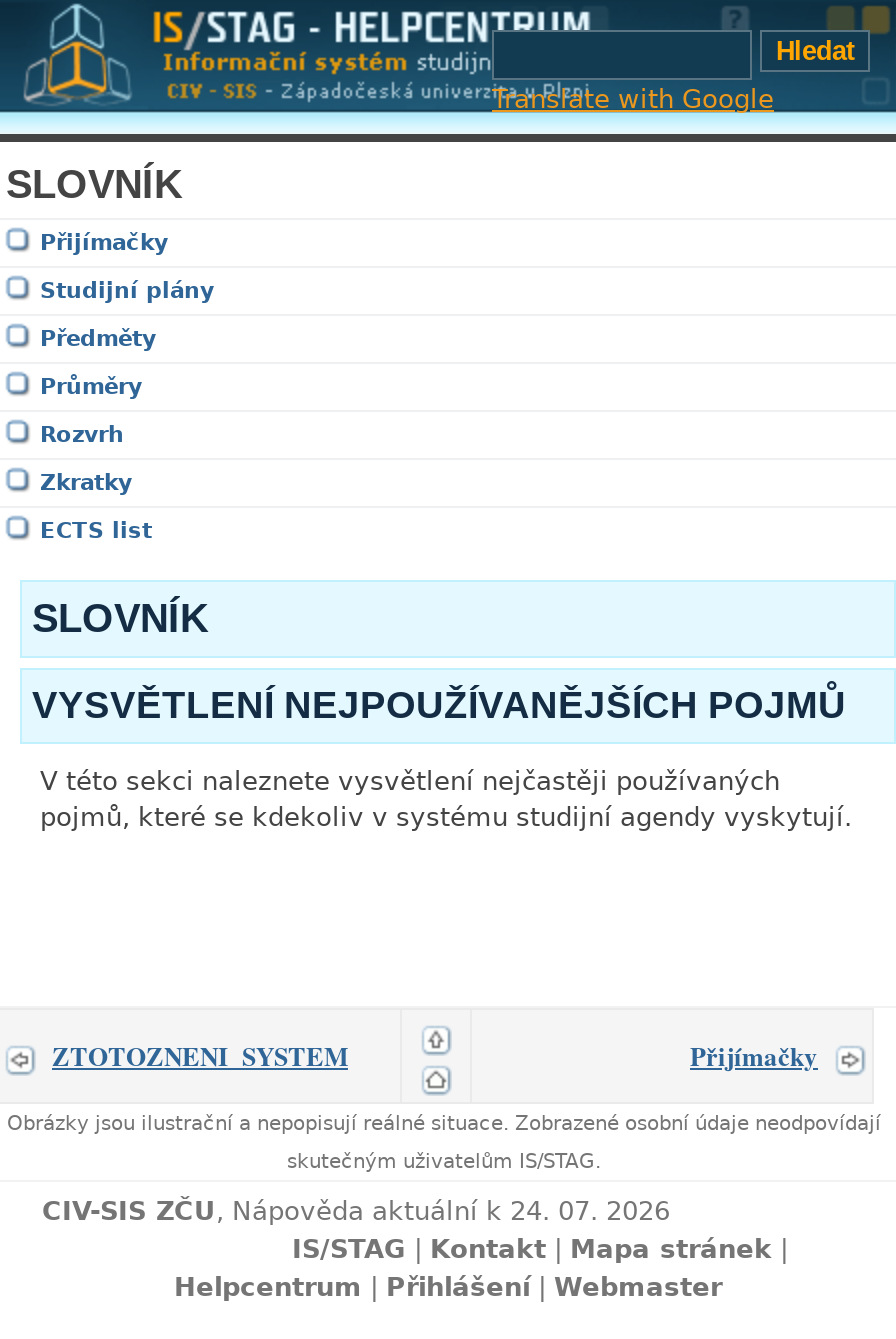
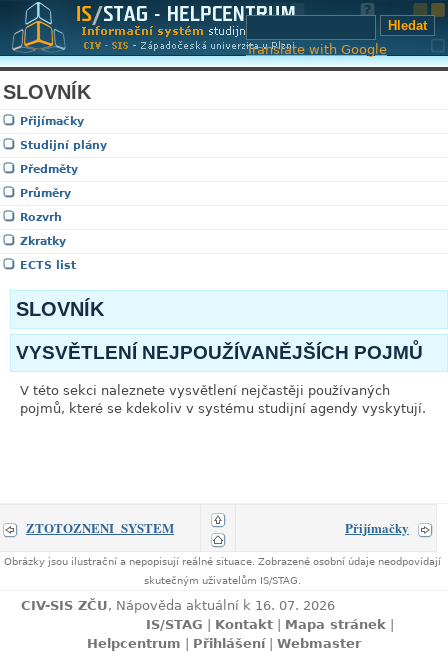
[42,1196,854,1226] CIV-SIS ZČU, Nápověda aktuální k 24. 07. 2026 -> [21,598,427,613] CIV-SIS ZČU, Nápověda aktuální k 16. 07. 2026

